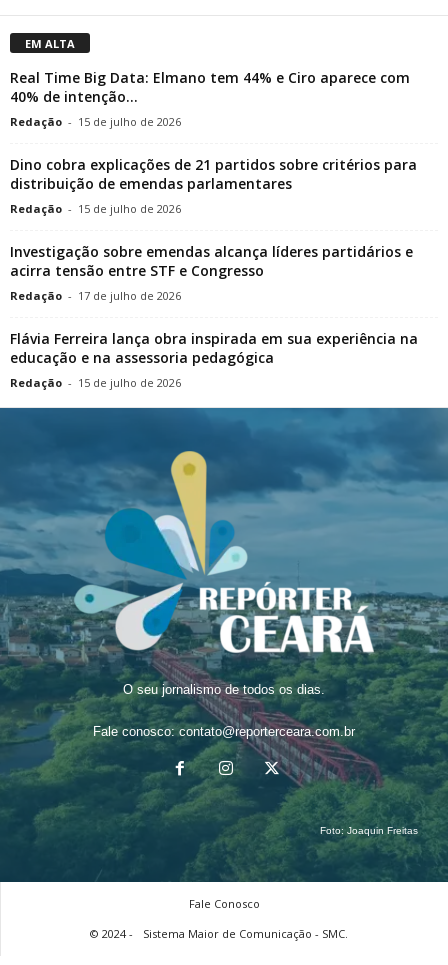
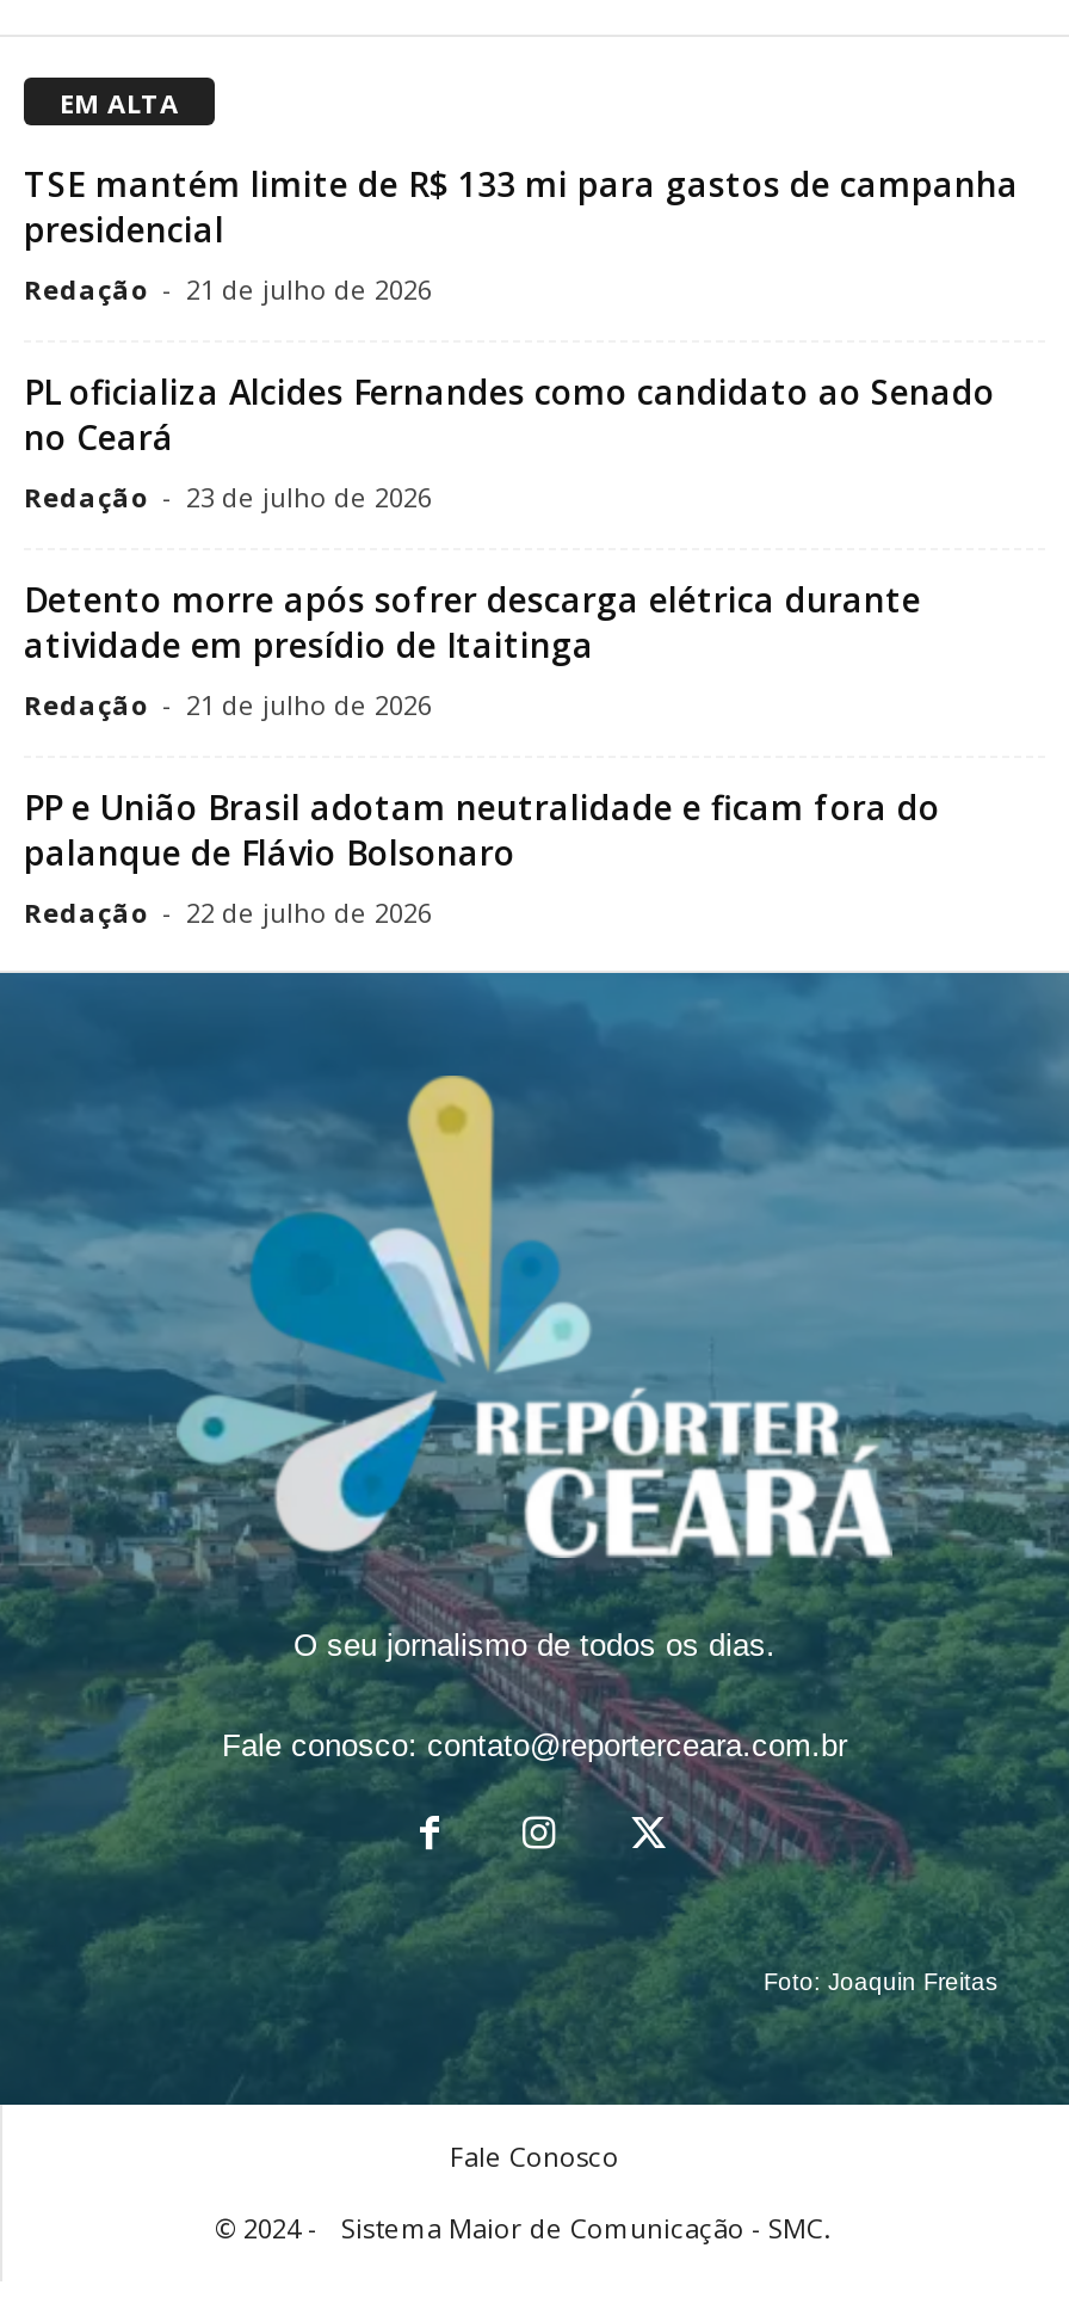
[10,68,410,129] Real Time Big Data: Elmano tem 44% e Ciro aparece com | 40% de intenção... | Redação - 15 de julho de 2026 -> [24,161,1019,307] TSE mantém limite de R$ 133 mi para gastos de campanha | presidencial | Redação - 21 de julho de 2026
[10,155,417,216] Dino cobra explicações de 21 partidos sobre critérios para | distribuição de emendas parlamentares | Redação - 15 de julho de 2026 -> [24,369,995,515] PL oficializa Alcides Fernandes como candidato ao Senado | no Ceará | Redação - 23 de julho de 2026
[10,242,413,303] Investigação sobre emendas alcança líderes partidários e | acirra tensão entre STF e Congresso | Redação - 17 de julho de 2026 -> [24,577,921,722] Detento morre após sofrer descarga elétrica durante | atividade em presídio de Itaitinga | Redação - 21 de julho de 2026
[10,329,418,390] Flávia Ferreira lança obra inspirada em sua experiência na | educação e na assessoria pedagógica | Redação - 15 de julho de 2026 -> [24,784,940,930] PP e União Brasil adotam neutralidade e ficam fora do | palanque de Flávio Bolsonaro | Redação - 22 de julho de 2026

